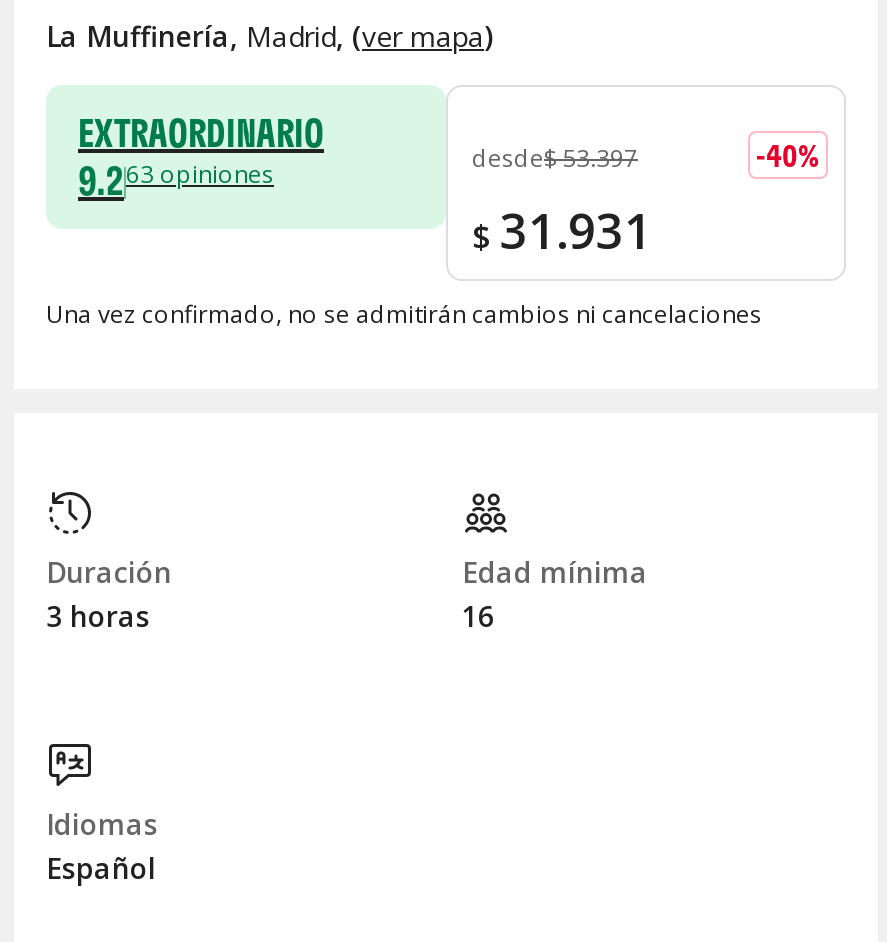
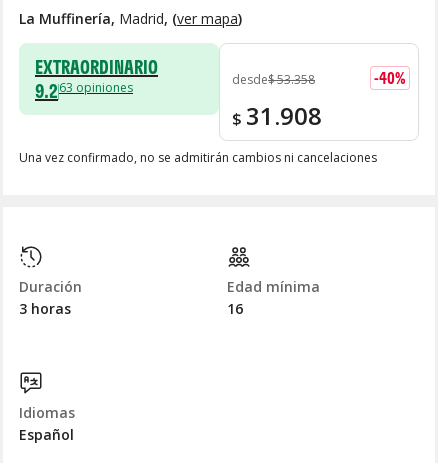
[472,141,638,175] desde$ 53.397 -> [232,71,315,88] desde$ 53.358
[472,197,652,263] $ 31.931 -> [232,99,322,132] $ 31.908

